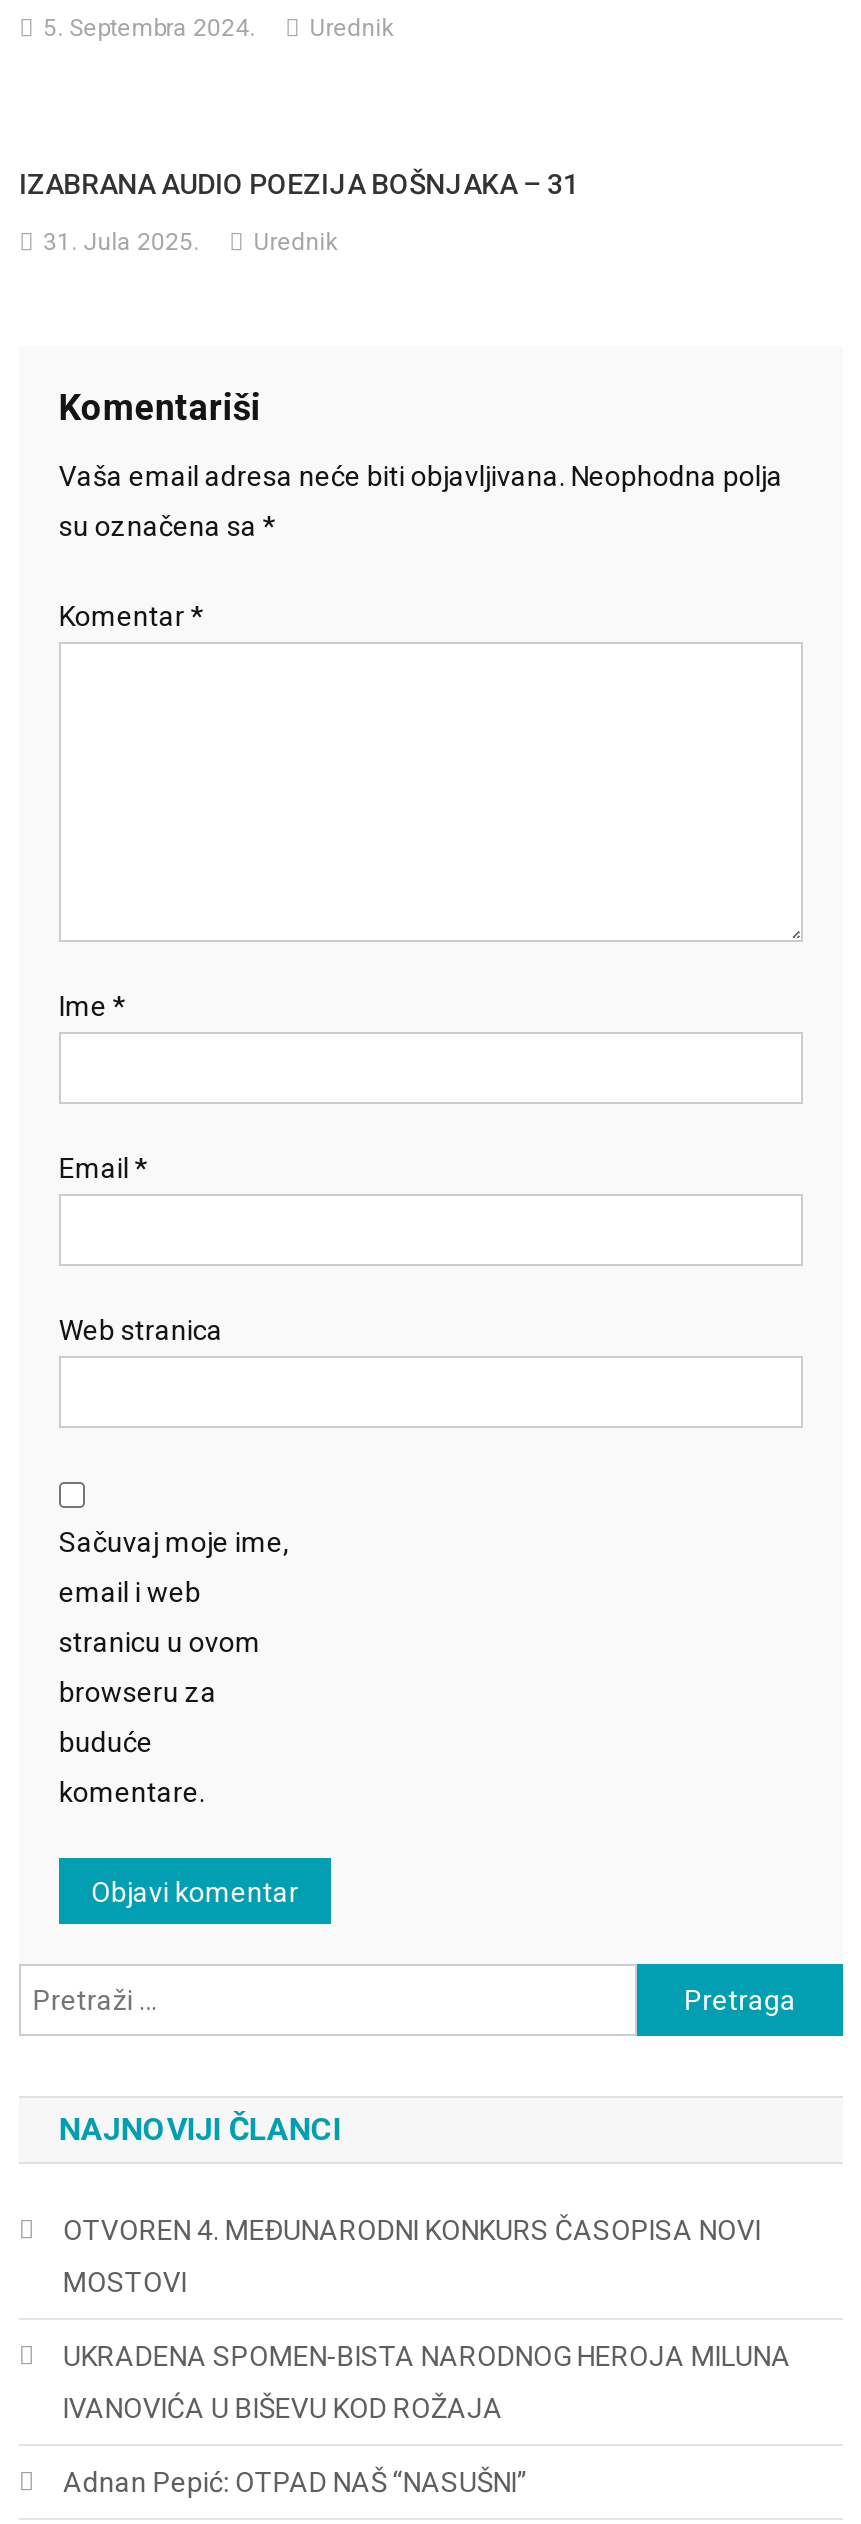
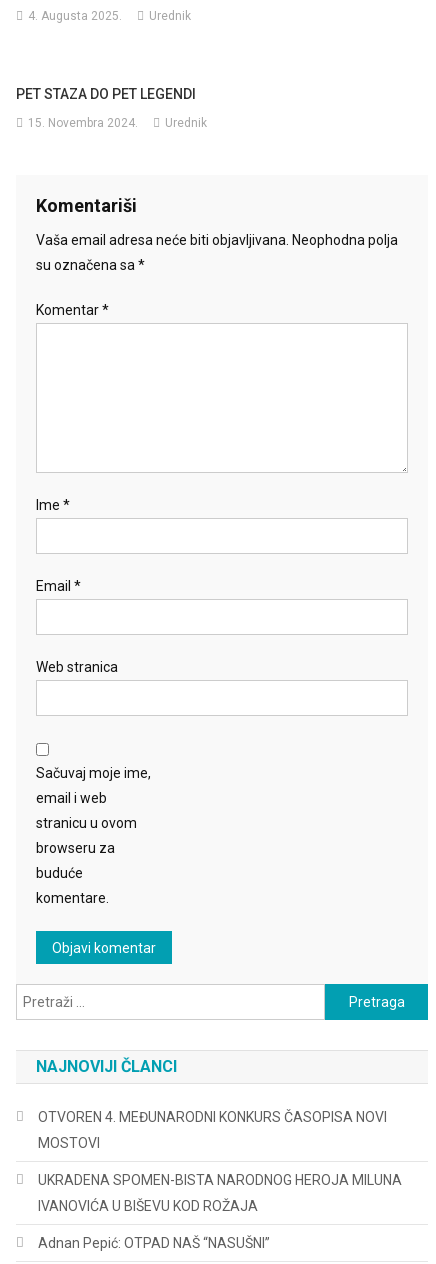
[43,14,393,42] 5. Septembra 2024. Urednik -> [28,9,191,23] 4. Augusta 2025. Urednik
[19,168,579,200] IZABRANA AUDIO POEZIJA BOŠNJAKA – 31 -> [16,86,196,102] PET STAZA DO PET LEGENDI
[43,228,337,256] 31. Jula 2025. Urednik -> [28,116,207,130] 15. Novembra 2024. Urednik

